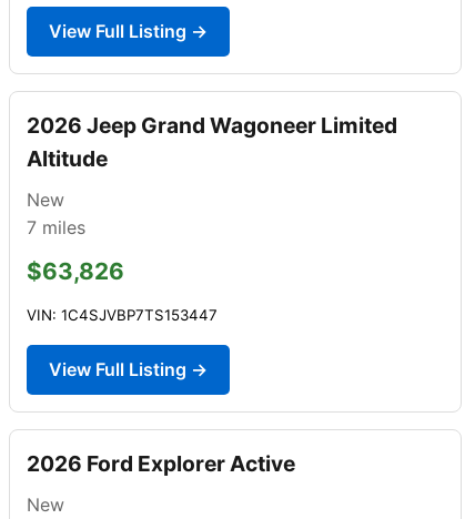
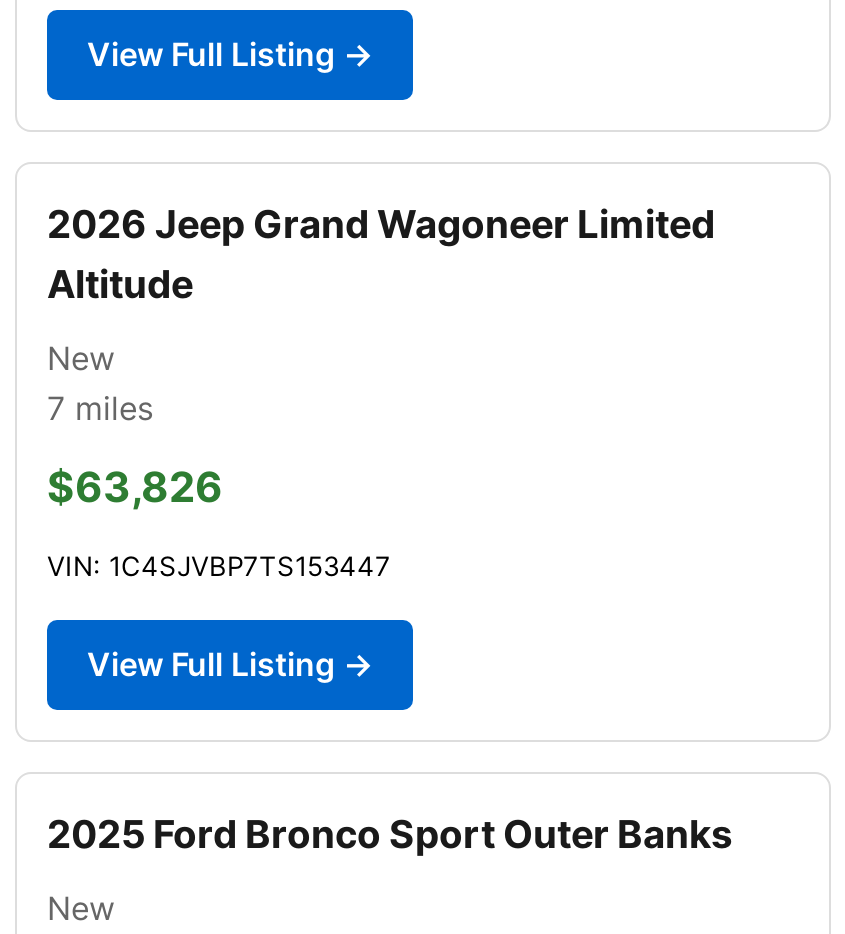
[27,450,295,477] 2026 Ford Explorer Active -> [47,810,733,858] 2025 Ford Bronco Sport Outer Banks

